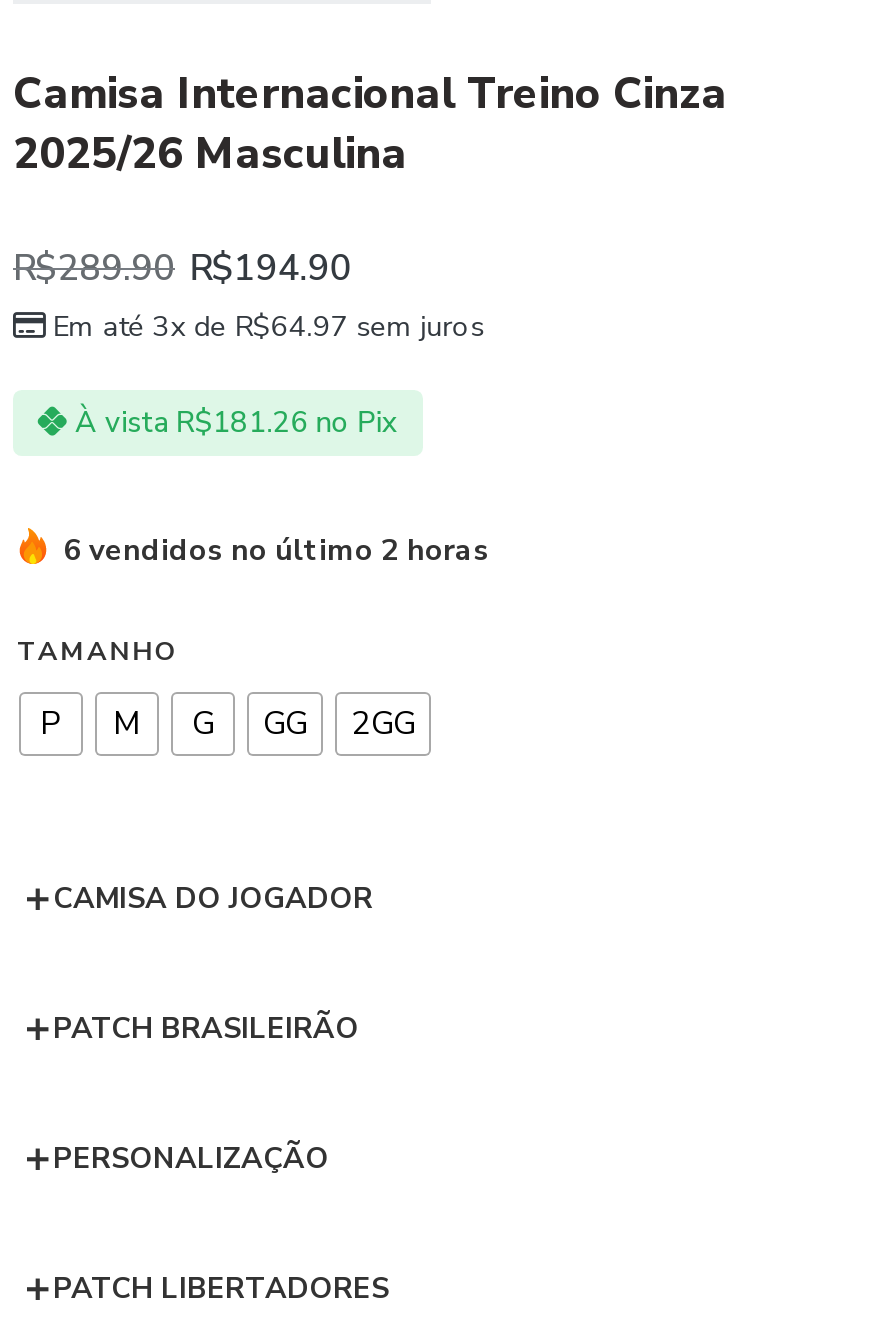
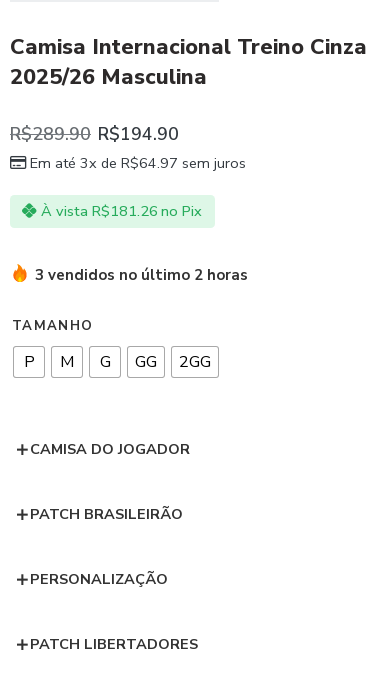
[63,531,489,571] 6 vendidos no último 2 horas -> [35,265,248,285] 3 vendidos no último 2 horas

